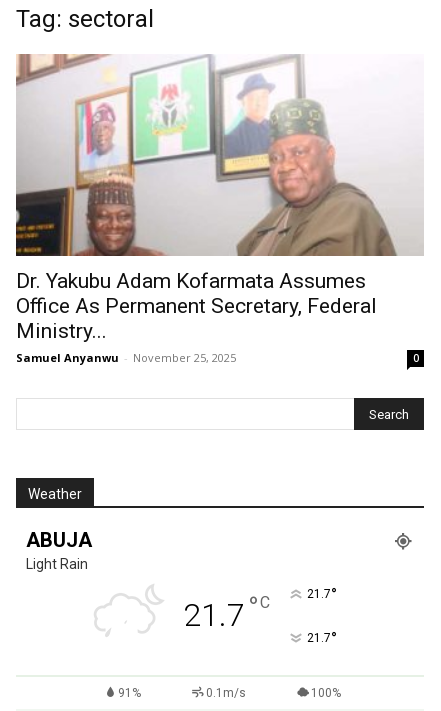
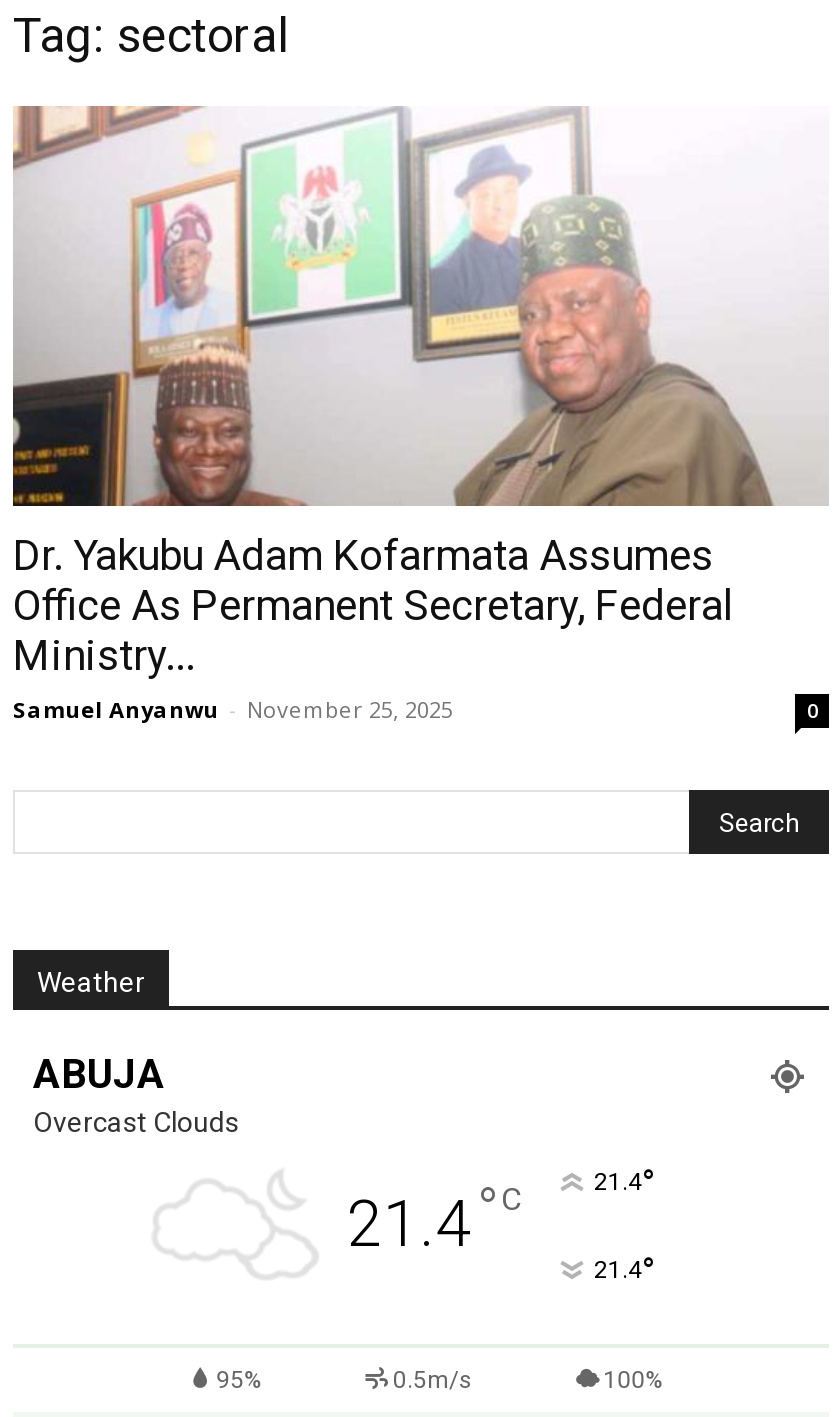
[26,556,336,634] Light Rain | 21.7 °C | 21.7° -> [33,1106,654,1262] Overcast Clouds | 21.4 °C | 21.4°
[306,628,336,649] 21.7° -> [594,1250,654,1292] 21.4°
[118,686,246,700] 91% | 0.1m/s -> [216,1366,473,1394] 95% | 0.5m/s

